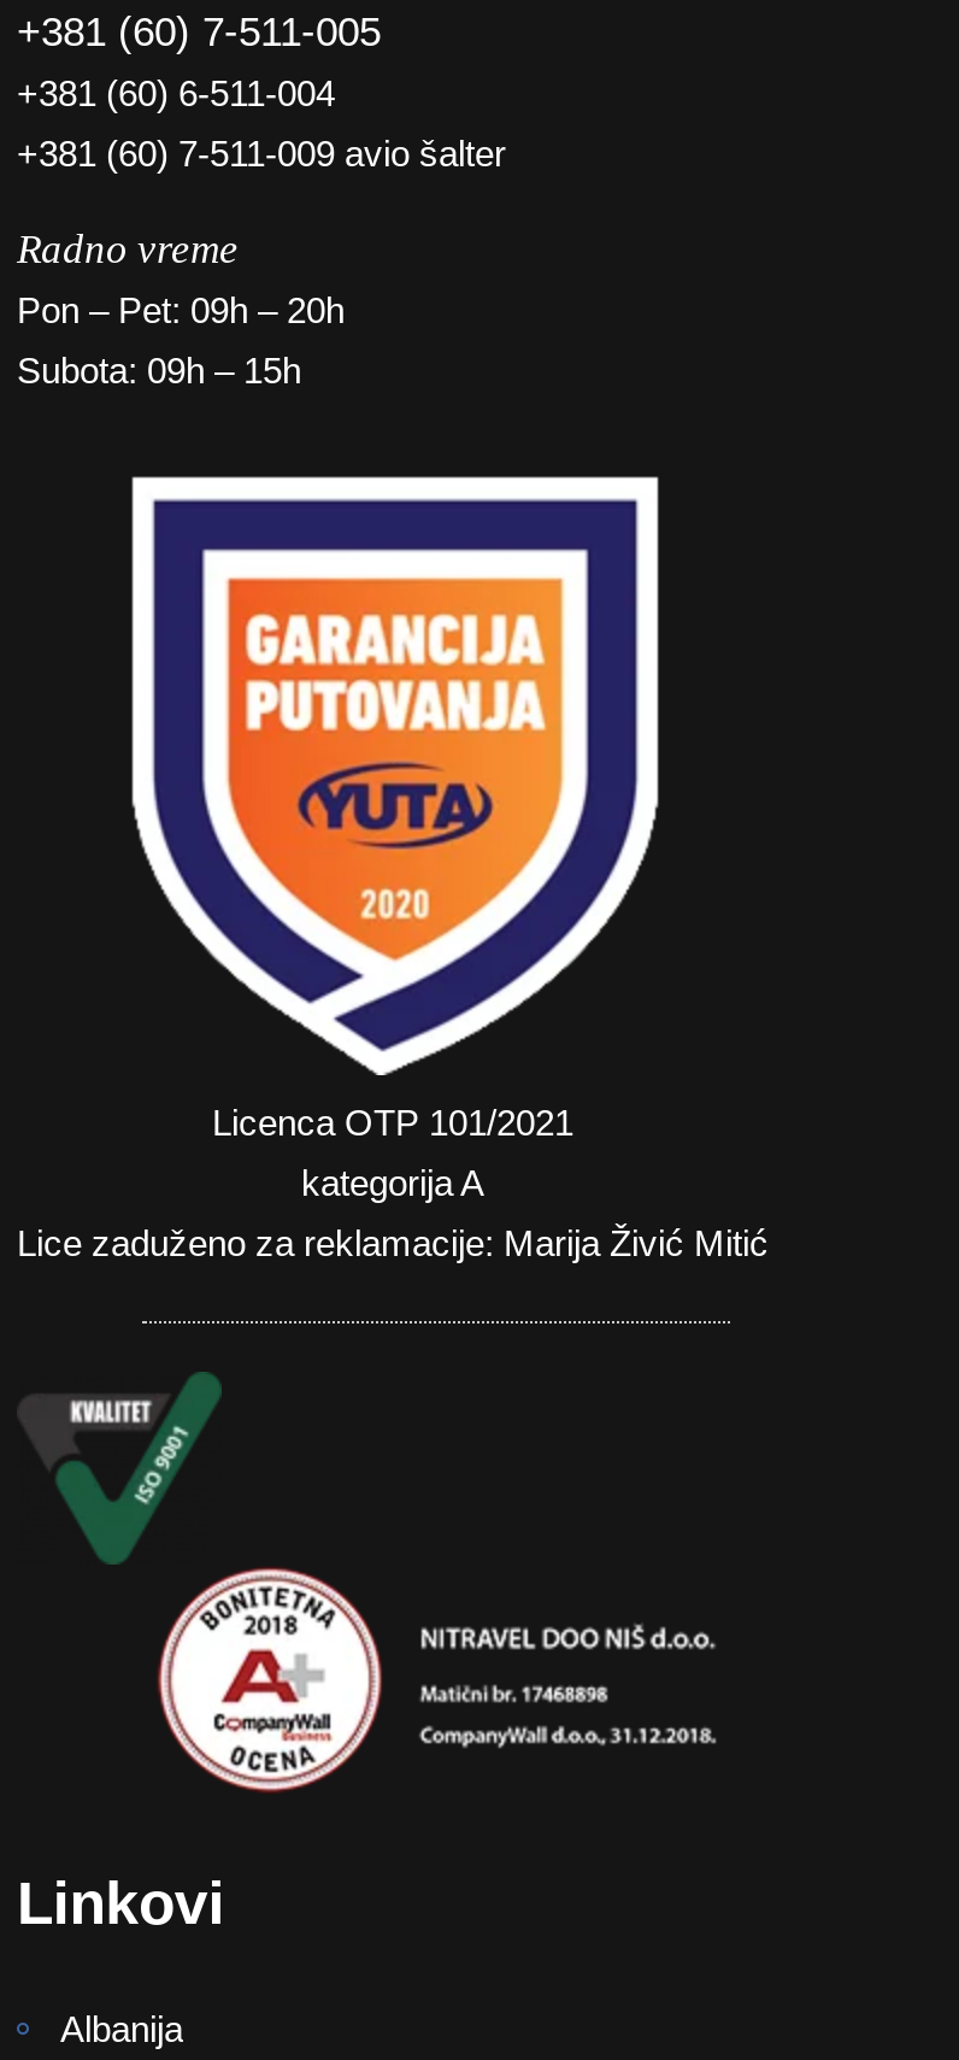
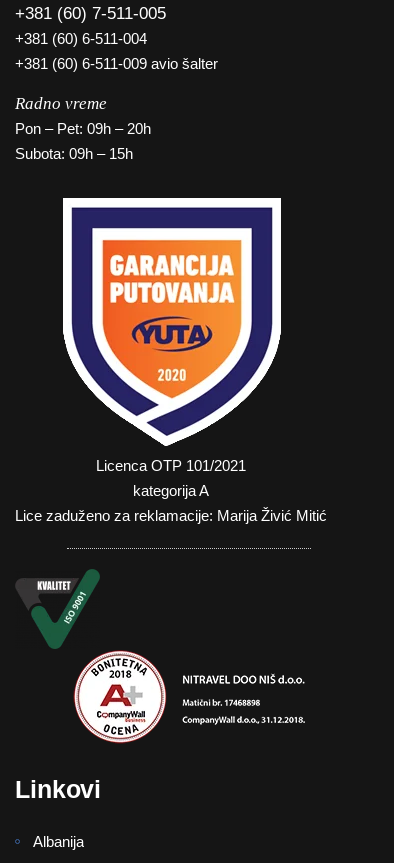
[17,132,506,173] +381 (60) 7-511-009 avio šalter -> [15,55,218,72] +381 (60) 6-511-009 avio šalter

